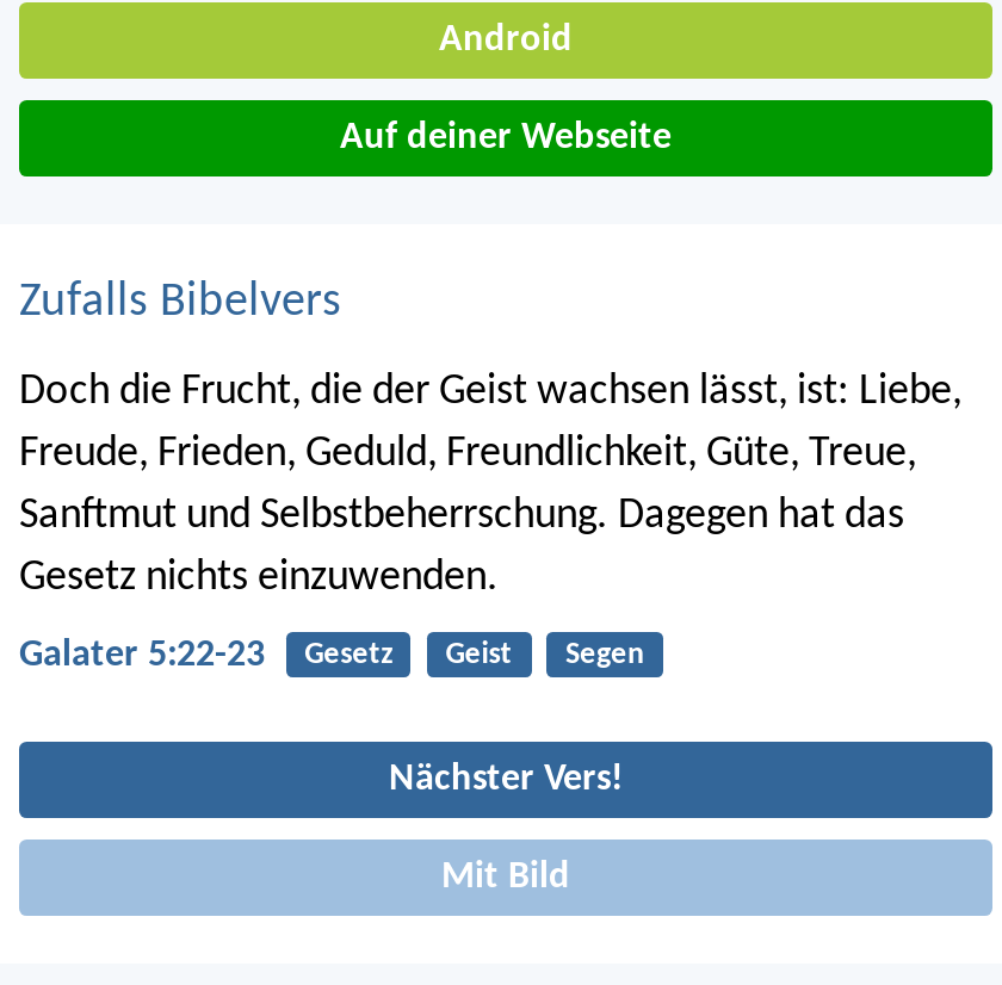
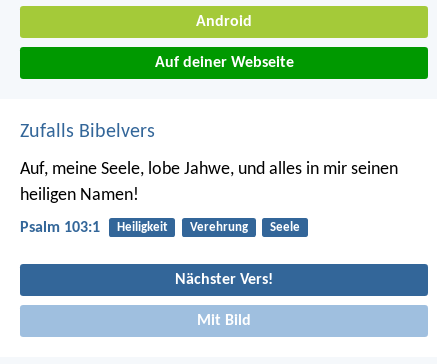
[19,371,961,602] Doch die Frucht, die der Geist wachsen lässt, ist: Liebe, | Freude, Frieden, Geduld, Freundlichkeit, Güte, Treue, | Sanftmut und Selbstbeherrschung. Dagegen hat das | Gesetz nichts einzuwenden. -> [20,160,398,205] Auf, meine Seele, lobe Jahwe, und alles in mir seinen | heiligen Namen!
[19,636,644,674] Galater 5:22-23 | Gesetz | Geist | Segen -> [20,219,300,235] Psalm 103:1 | Heiligkeit | Verehrung | Seele

